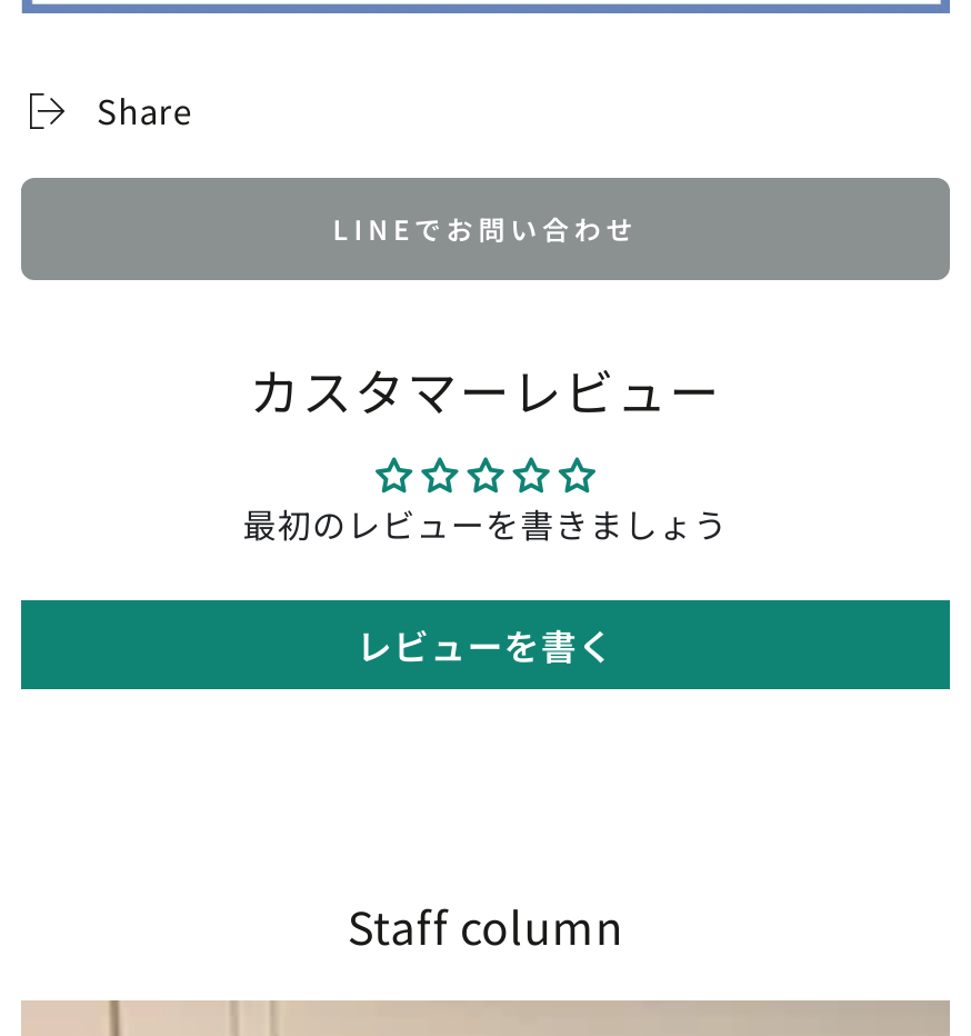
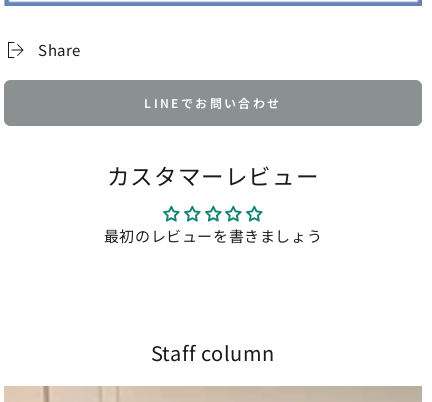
[356,617,615,671] レビューを書く -> none

